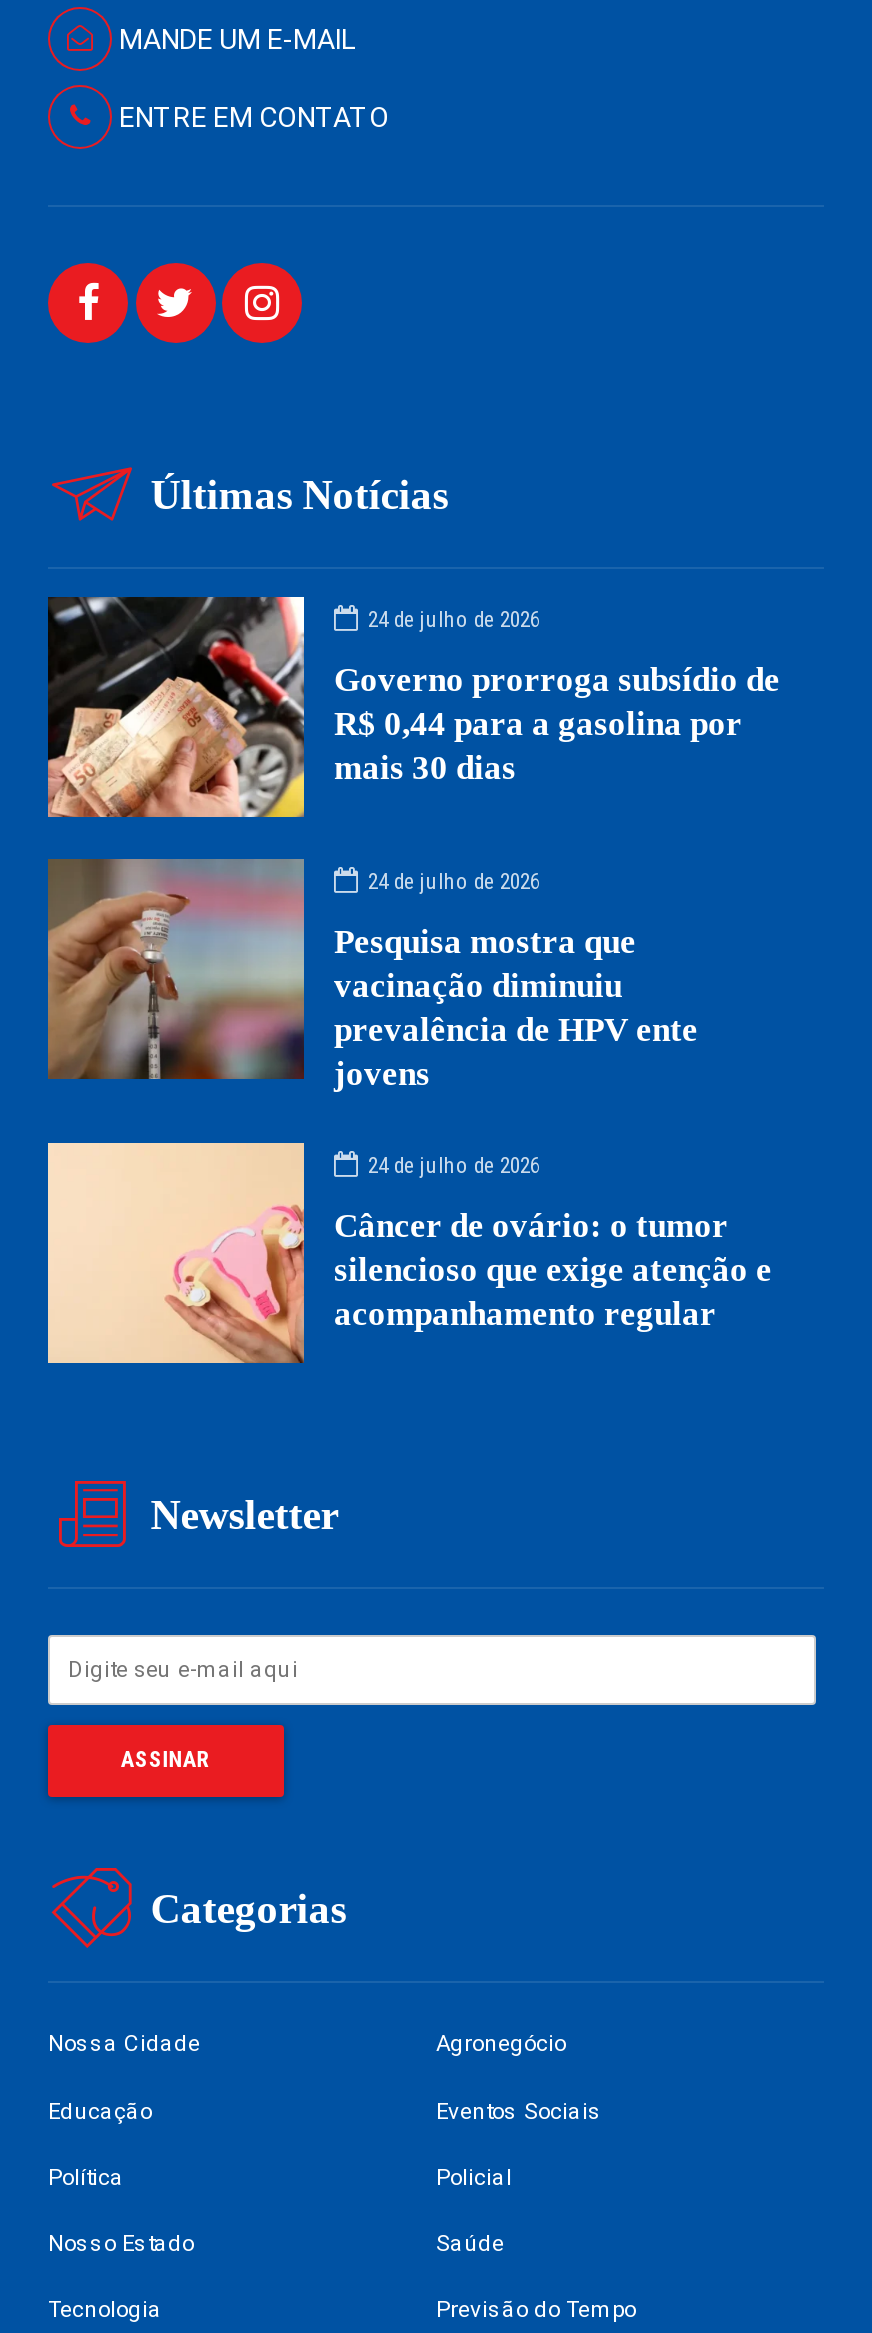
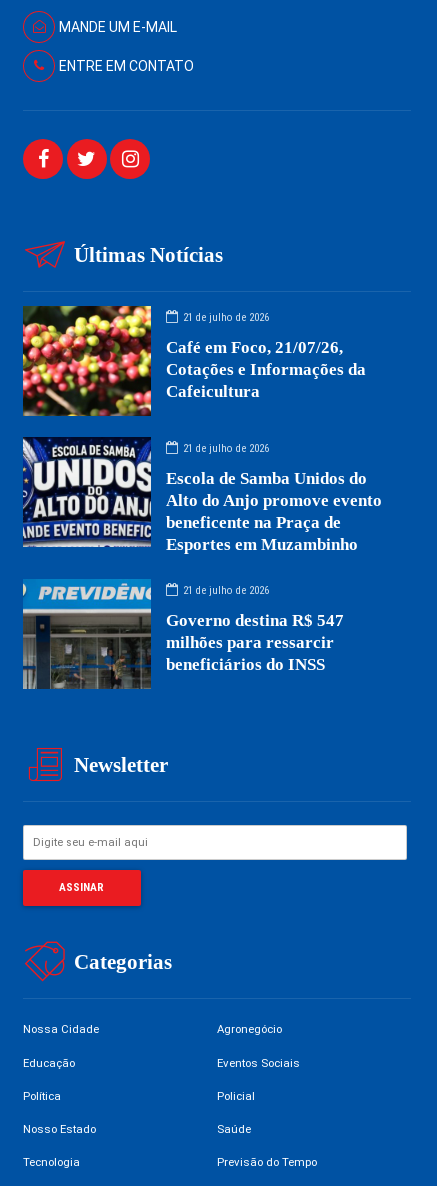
[46,595,780,819] [image] | Governo prorroga subsídio de | R$ 0,44 para a gasolina por | mais 30 dias -> [22,305,366,417] [image] | Café em Foco, 21/07/26, | Cotações e Informações da | Cafeicultura
[368,608,540,634] 24 de julho de 2026 -> [183,311,269,324] 21 de julho de 2026
[46,857,698,1093] [image] | Pesquisa mostra que | vacinação diminuiu | prevalência de HPV ente | jovens -> [22,436,382,554] [image] | Escola de Samba Unidos do | Alto do Anjo promove evento | beneficente na Praça de | Esportes em Muzambinho
[368,870,540,896] 24 de julho de 2026 -> [183,442,269,455] 21 de julho de 2026
[46,1141,772,1365] [image] | Câncer de ovário: o tumor | silencioso que exige atenção e | acompanhamento regular -> [22,579,344,690] [image] | Governo destina R$ 547 | milhões para ressarcir | beneficiários do INSS
[368,1154,540,1180] 24 de julho de 2026 -> [183,584,269,597] 21 de julho de 2026

